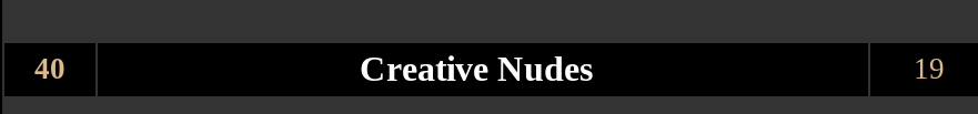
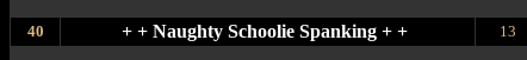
[360,50,945,87] Creative Nudes | 19 -> [121,21,516,41] + + Naughty Schoolie Spanking + + | 13

